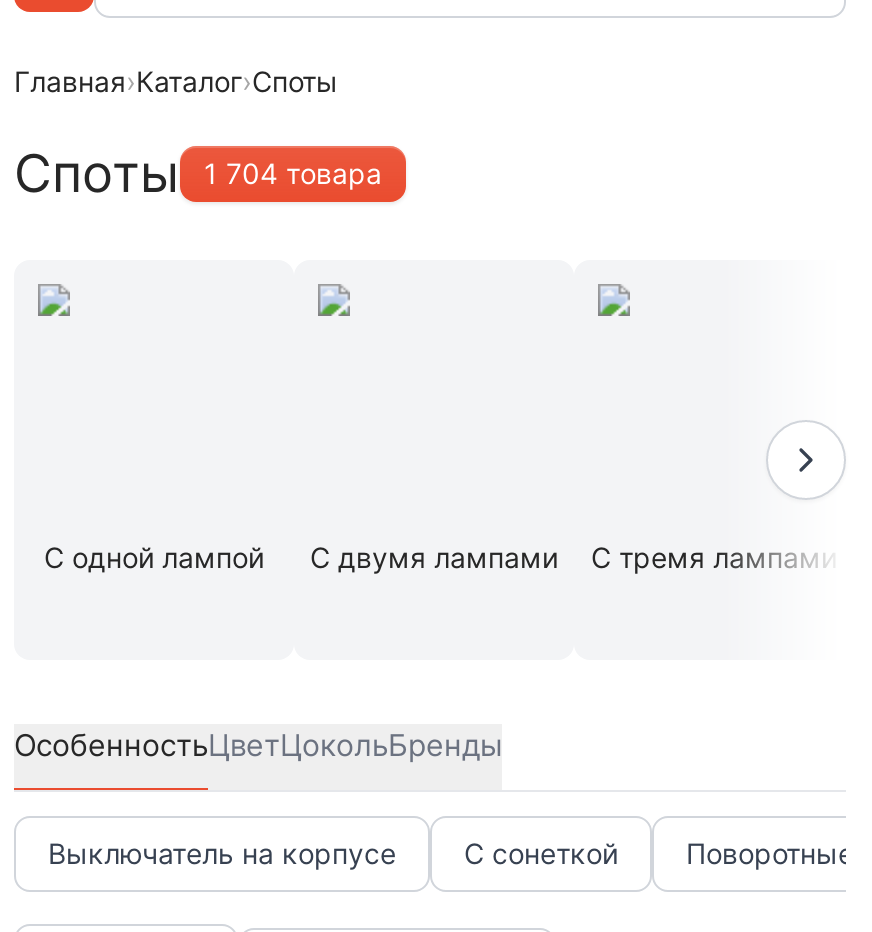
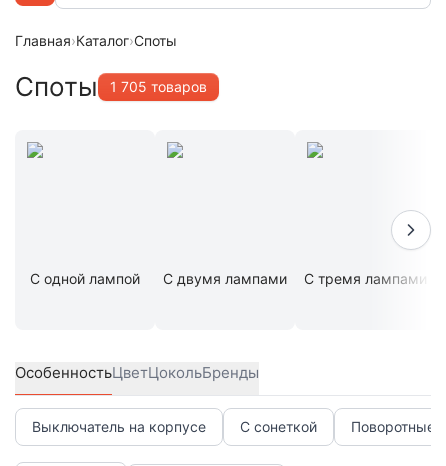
[14,142,382,204] Споты 1 704 товара -> [15,71,207,102] Споты 1 705 товаров

